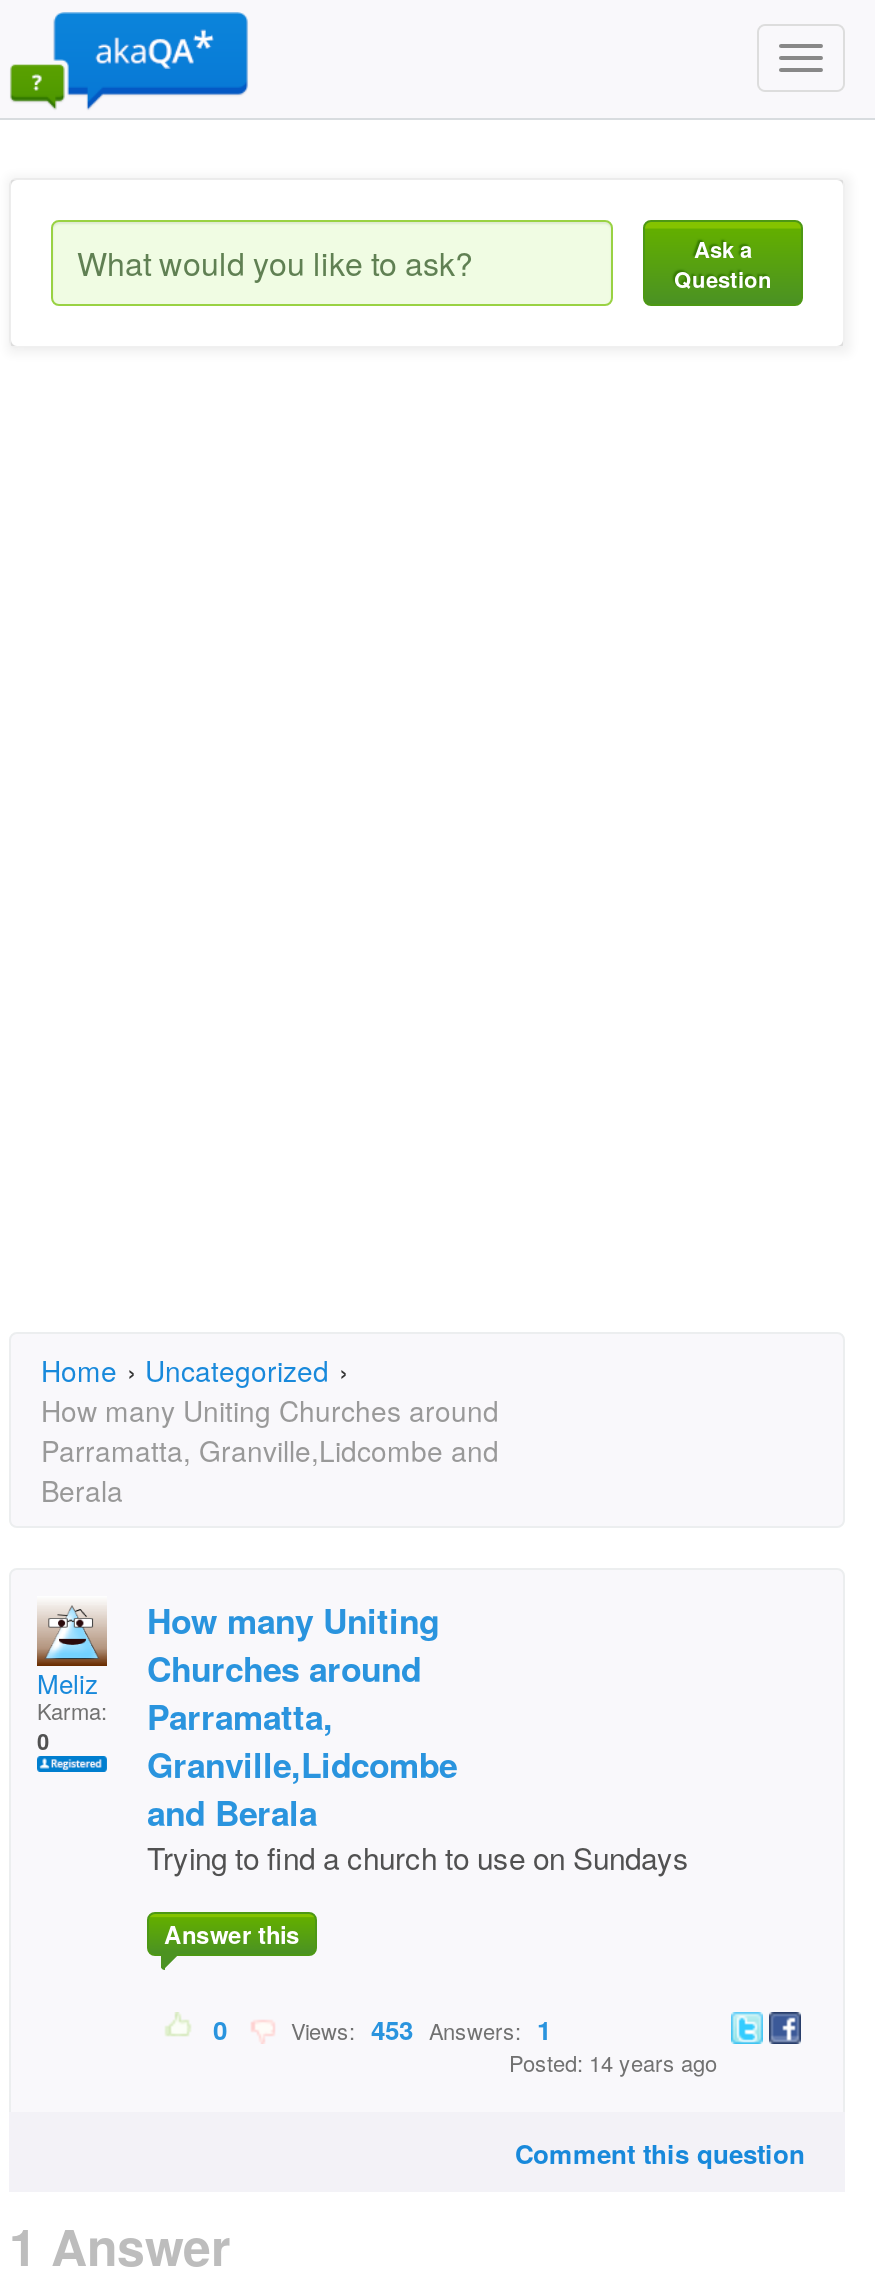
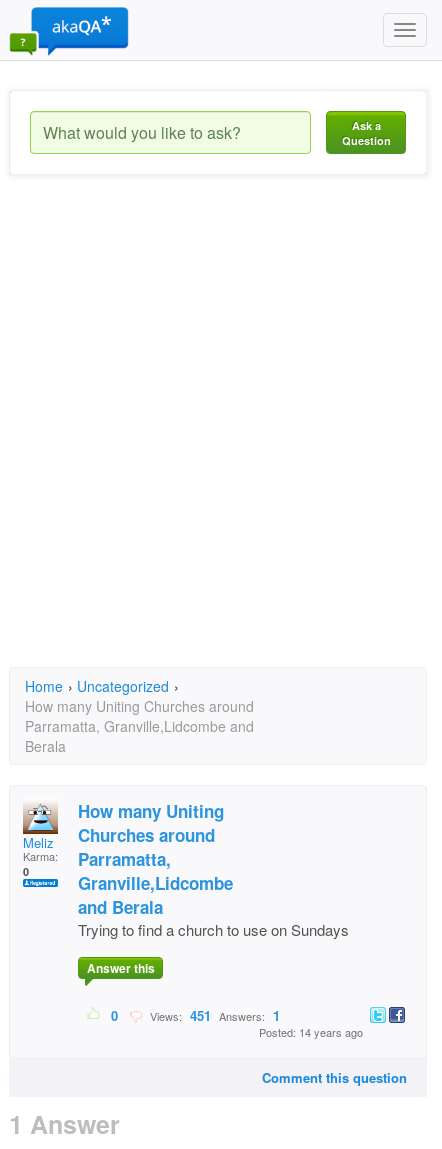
[279,2010,551,2048] Views: 453 Answers: 1 -> [144,1006,280,1025] Views: 451 Answers: 1

